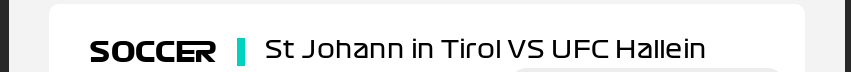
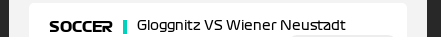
[265,38,707,62] St Johann in Tirol VS UFC Hallein -> [137,20,346,32] Gloggnitz VS Wiener Neustadt

